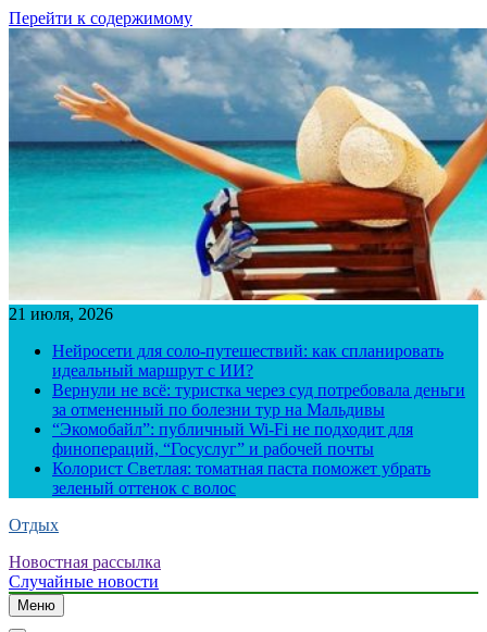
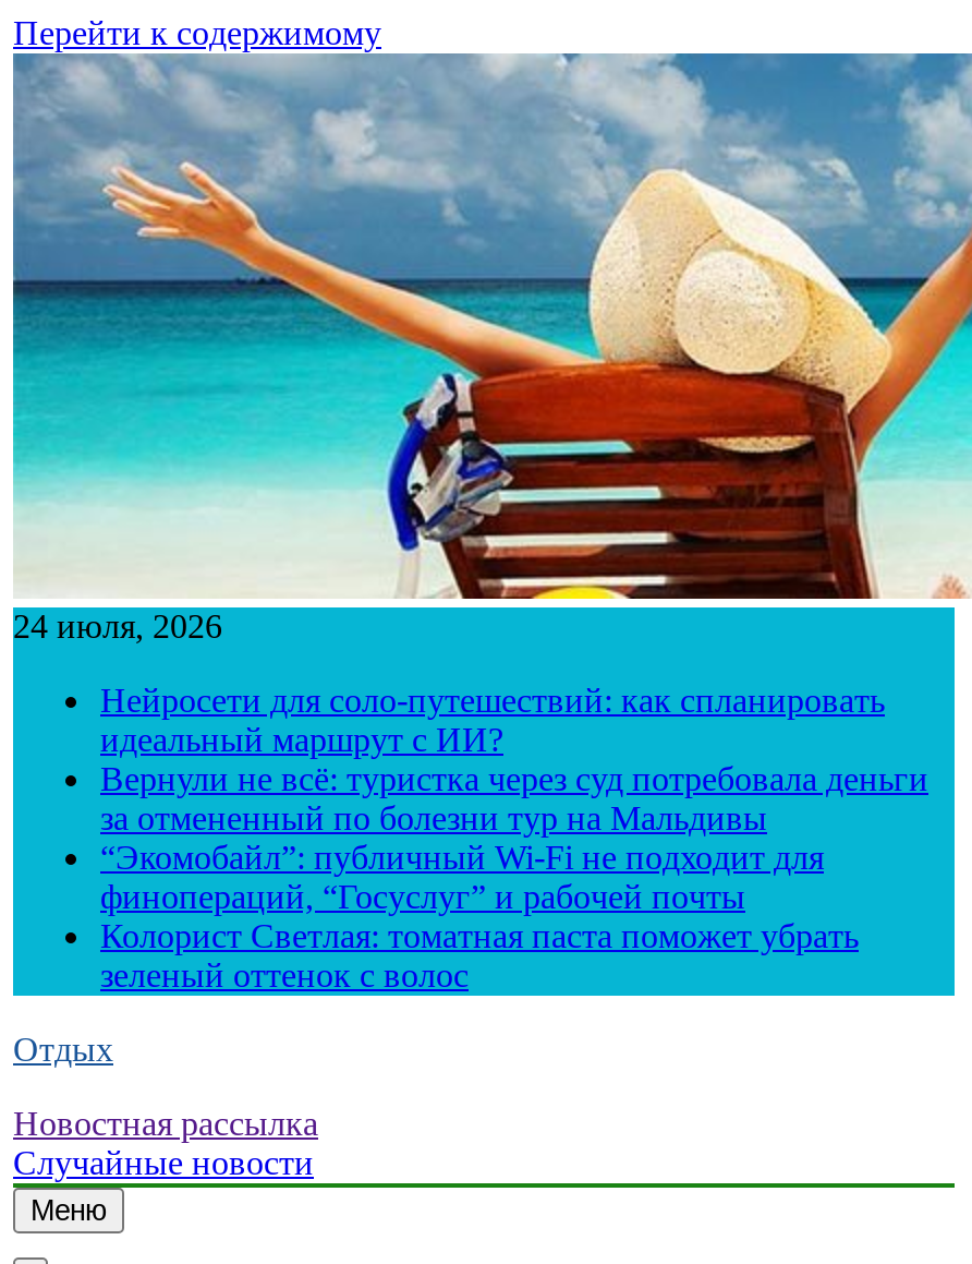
[9,305,113,323] 21 июля, 2026 -> [13,607,222,645] 24 июля, 2026

